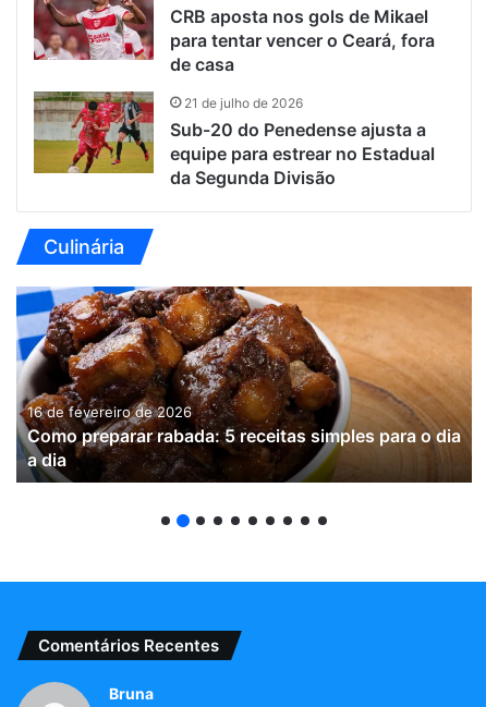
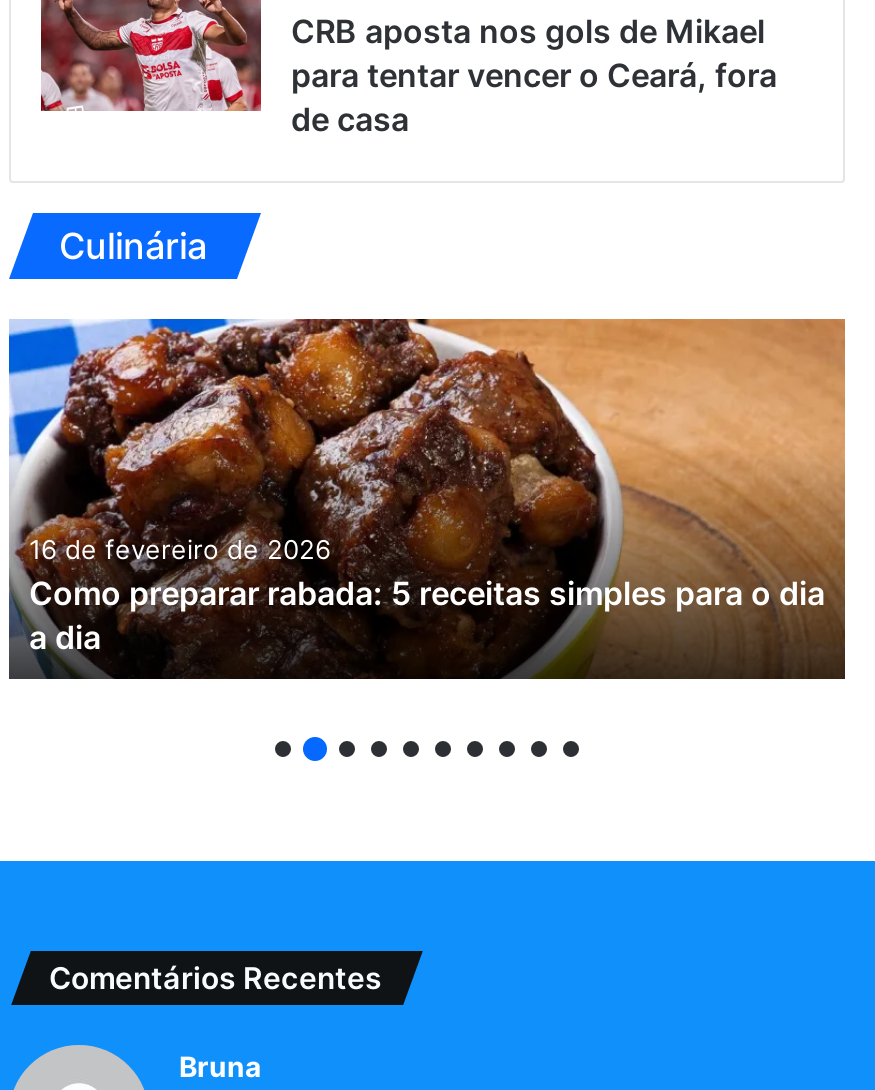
[33,90,435,189] [image] | 21 de julho de 2026 | Sub-20 do Penedense ajusta a | equipe para estrear no Estadual | da Segunda Divisão -> none

